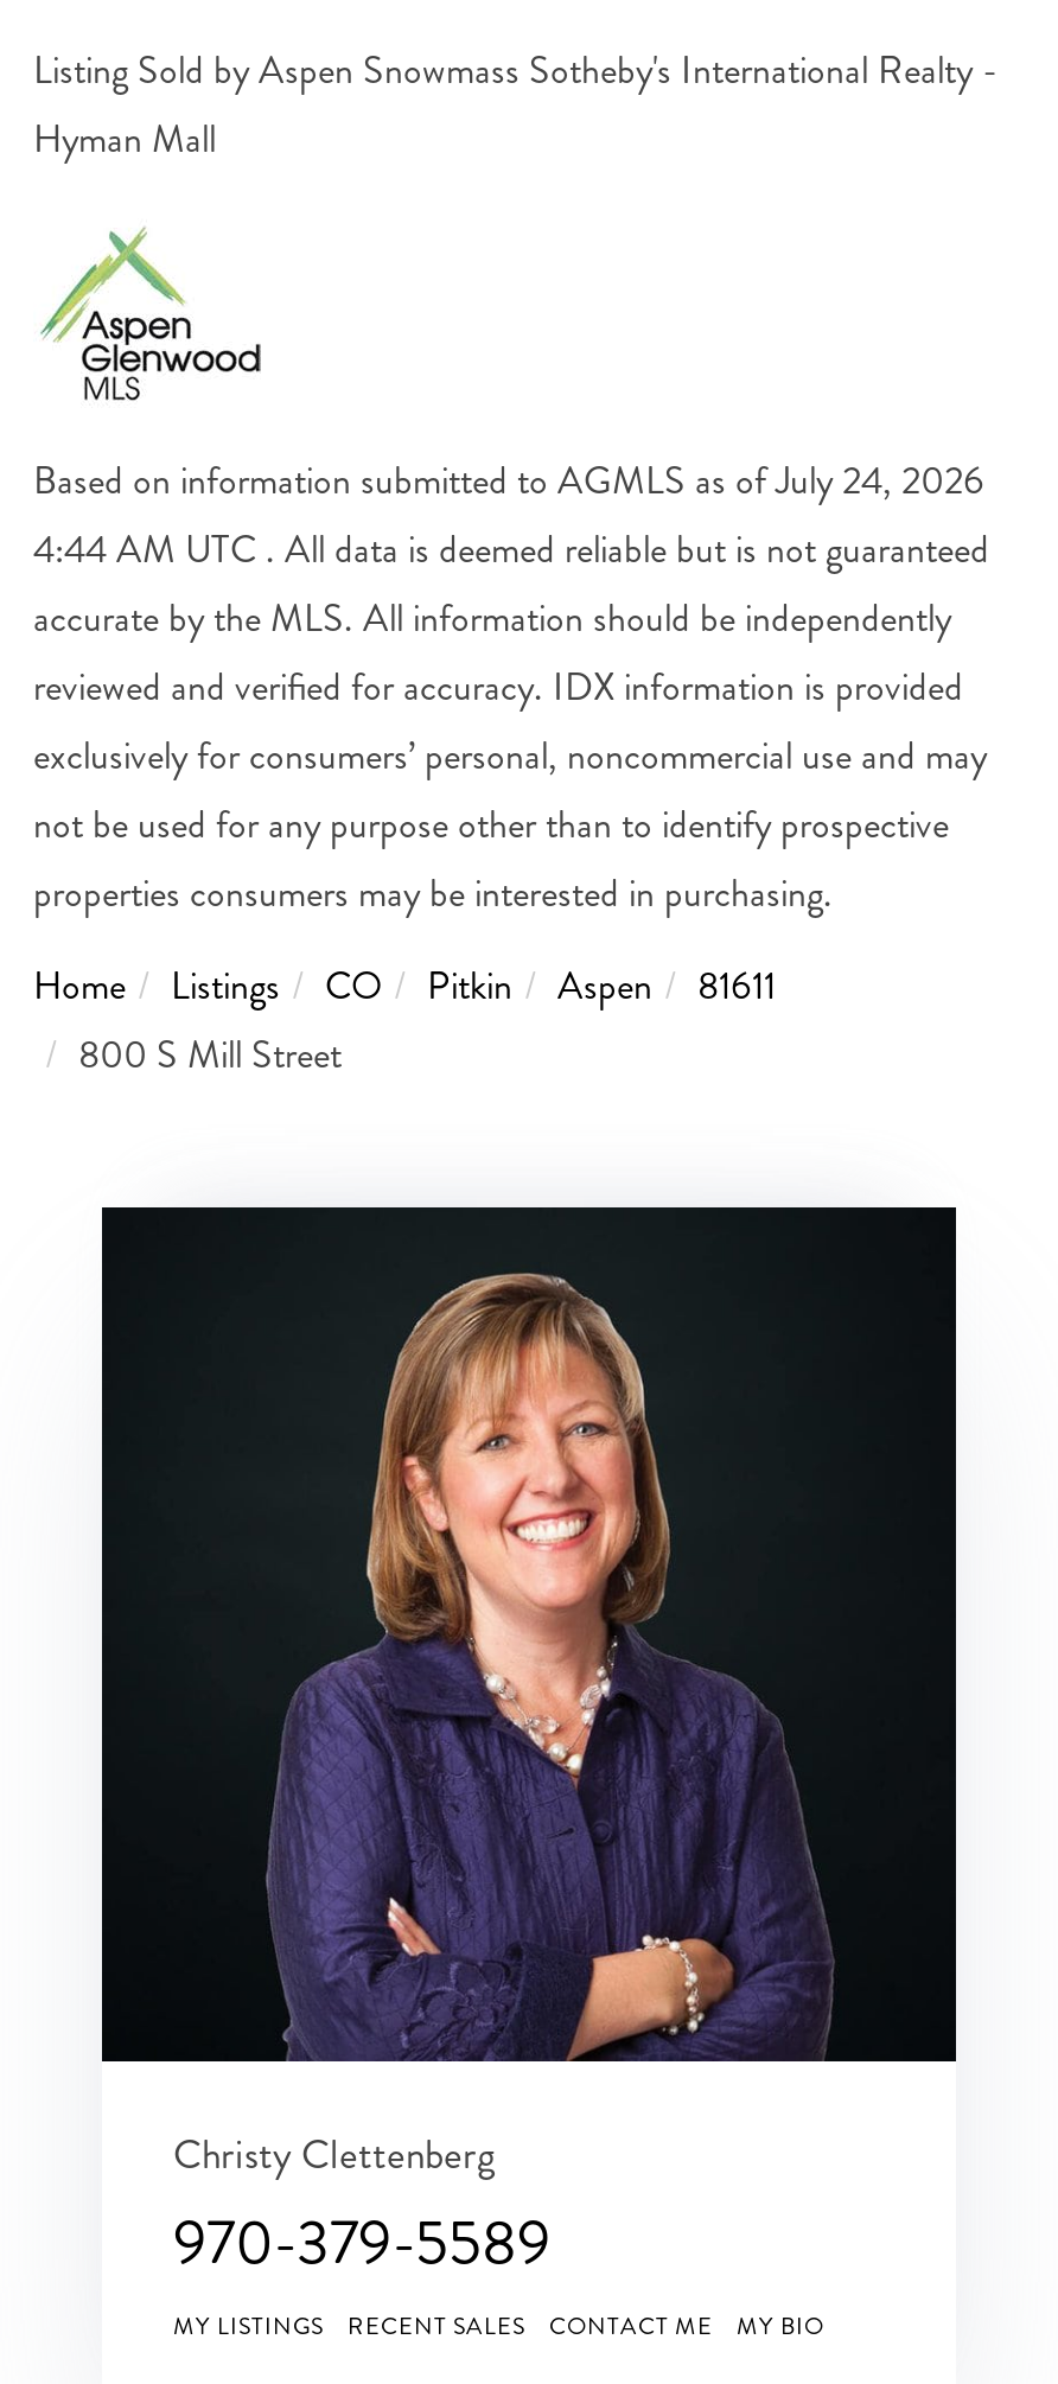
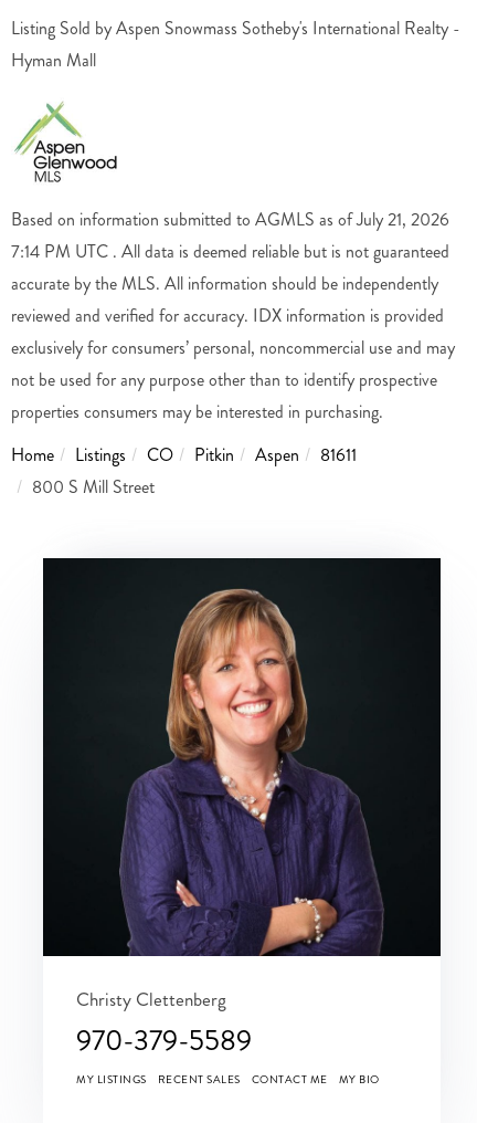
[33,452,984,507] Based on information submitted to AGMLS as of July 24, 2026 -> [11,206,449,232] Based on information submitted to AGMLS as of July 21, 2026
[33,521,989,575] 4:44 AM UTC . All data is deemed reliable but is not guaranteed -> [11,238,449,264] 7:14 PM UTC . All data is deemed reliable but is not guaranteed

